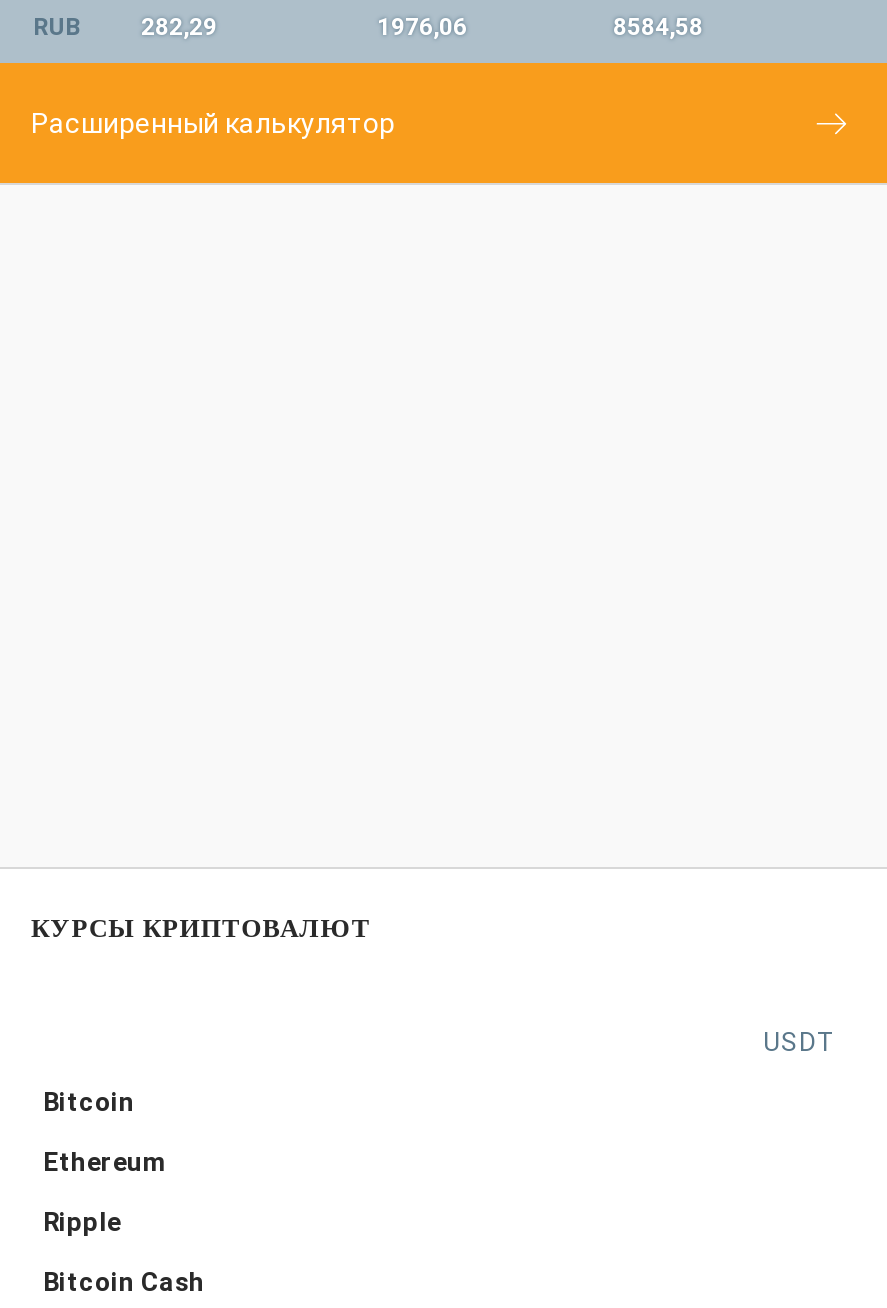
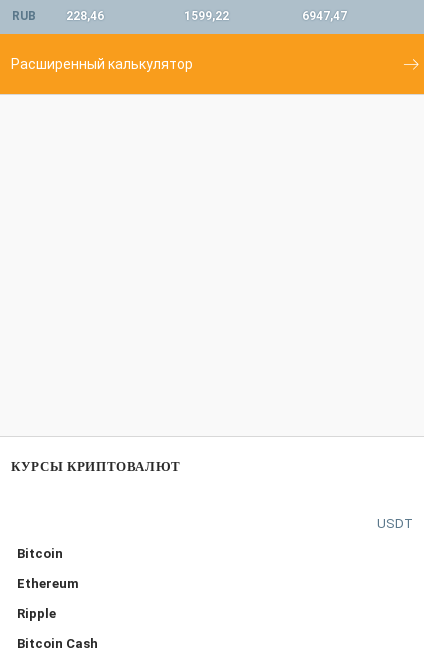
[141,13,217,41] 282,29 -> [66,9,104,23] 228,46
[377,13,467,41] 1976,06 -> [184,9,229,23] 1599,22
[613,13,703,41] 8584,58 -> [302,9,347,23] 6947,47

